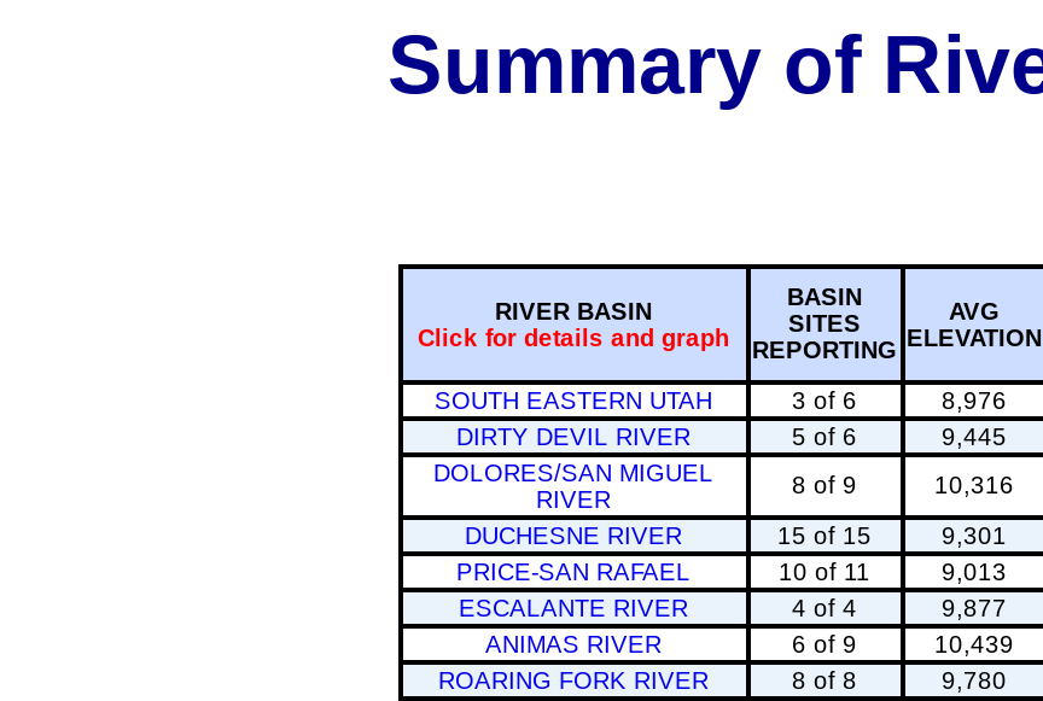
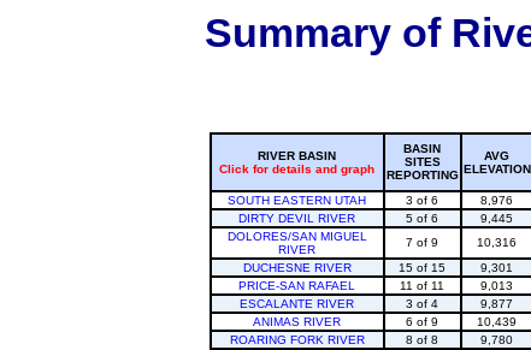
[792,472,857,498] 8 of 9 -> [406,236,438,249] 7 of 9
[779,559,870,585] 10 of 11 -> [400,279,444,292] 11 of 11
[792,595,857,621] 4 of 4 -> [406,297,438,310] 3 of 4

